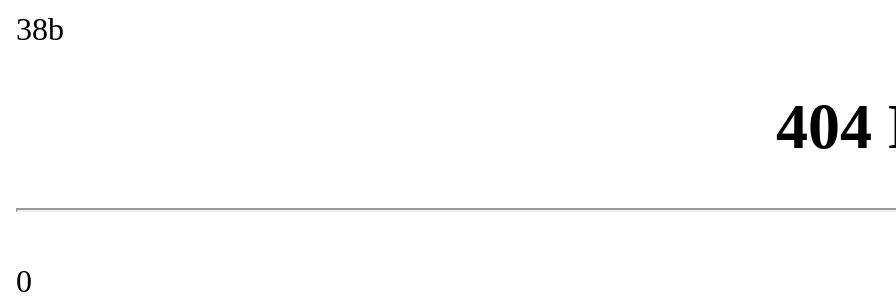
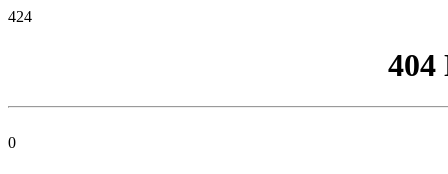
[16,12,64,46] 38b -> [8,8,32,25] 424

